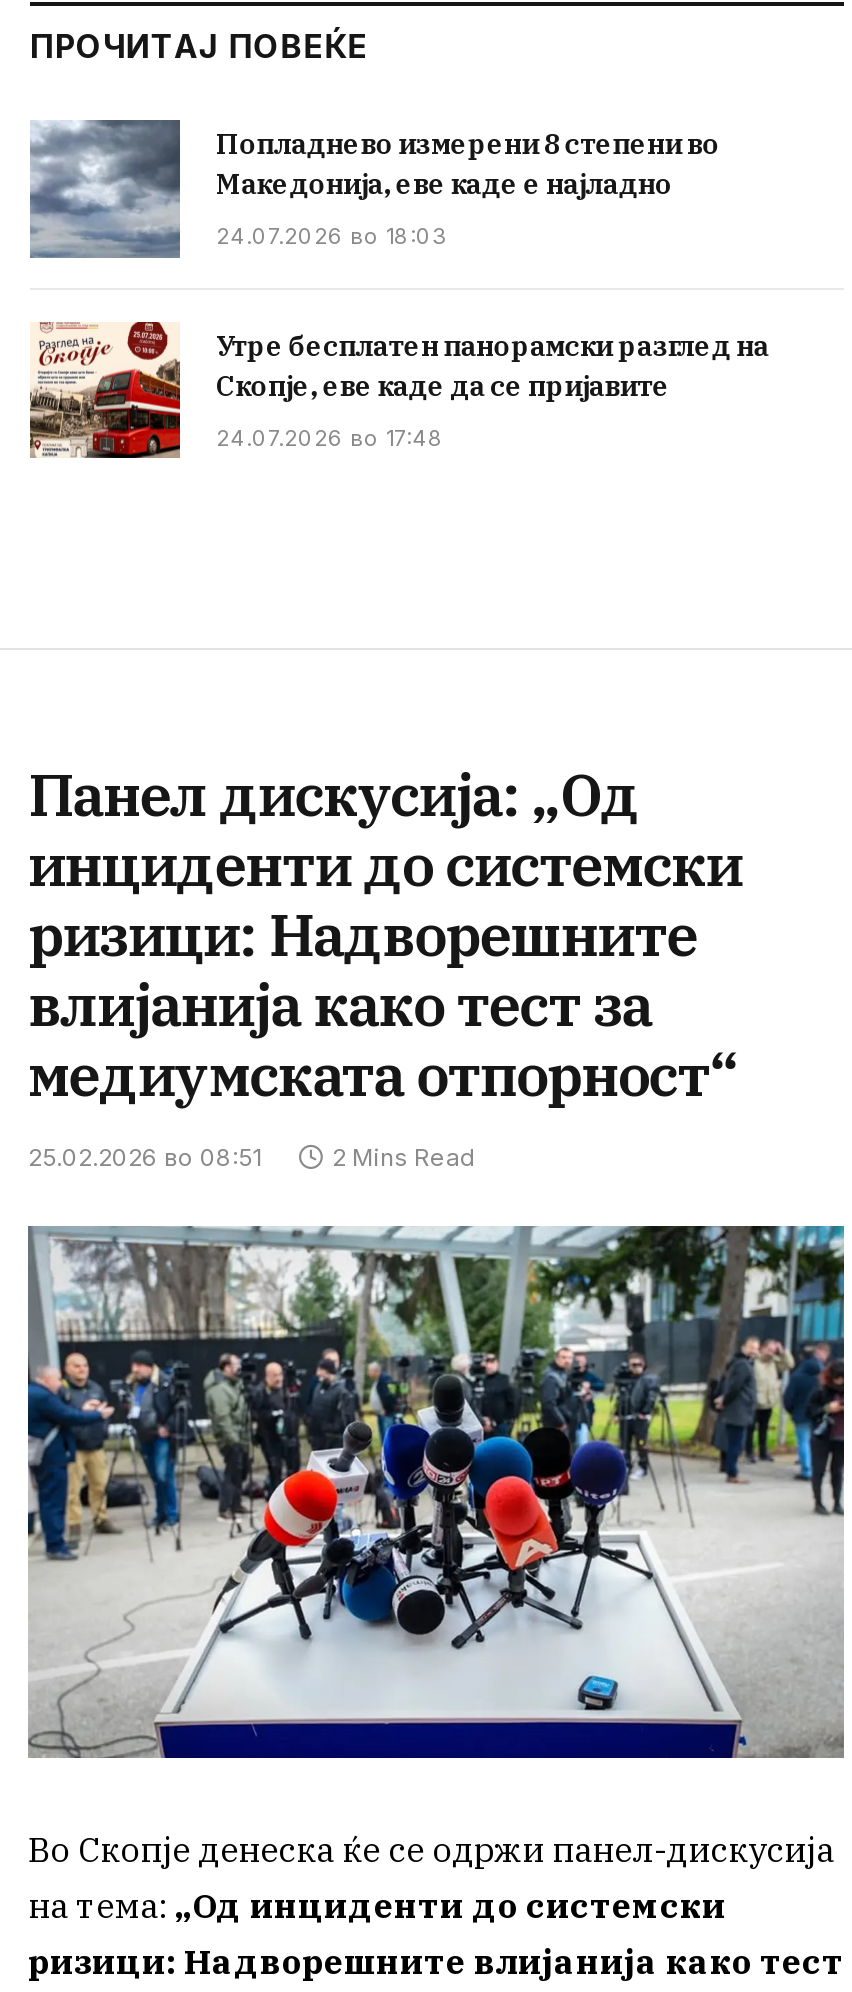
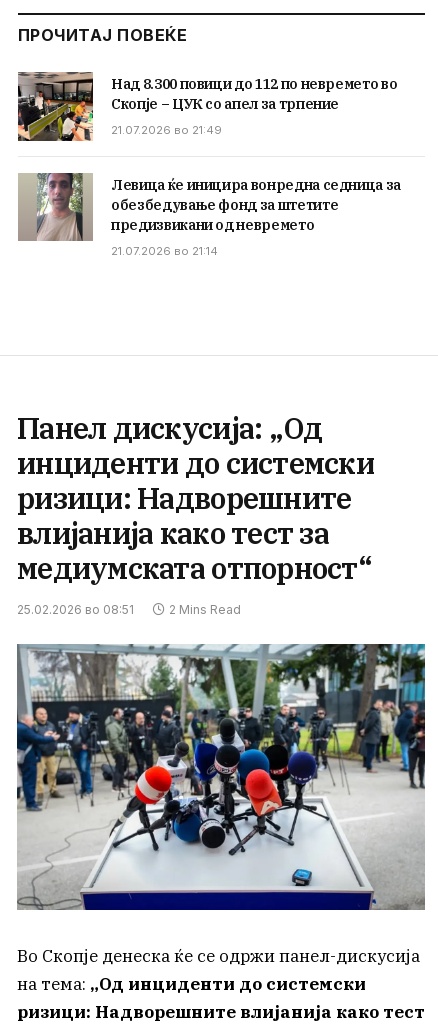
[28,120,720,260] [image] | Попладнево измерени 8 степени во | Македонија, еве каде е најладно -> [17,71,397,142] [image] | Над 8.300 повици до 112 по невремето во | Скопје – ЦУК со апел за трпение
[216,223,446,251] 24.07.2026 во 18:03 -> [111,123,222,137] 21.07.2026 во 21:49
[30,320,769,460] [image] | Утре бесплатен панорамски разглед на | Скопје, еве каде да се пријавите -> [18,172,401,241] [image] | Левица ќе иницира вонредна седница за | обезбедување фонд за штетите | предизвикани од невремето
[216,423,444,451] 24.07.2026 во 17:48 -> [111,243,218,257] 21.07.2026 во 21:14

